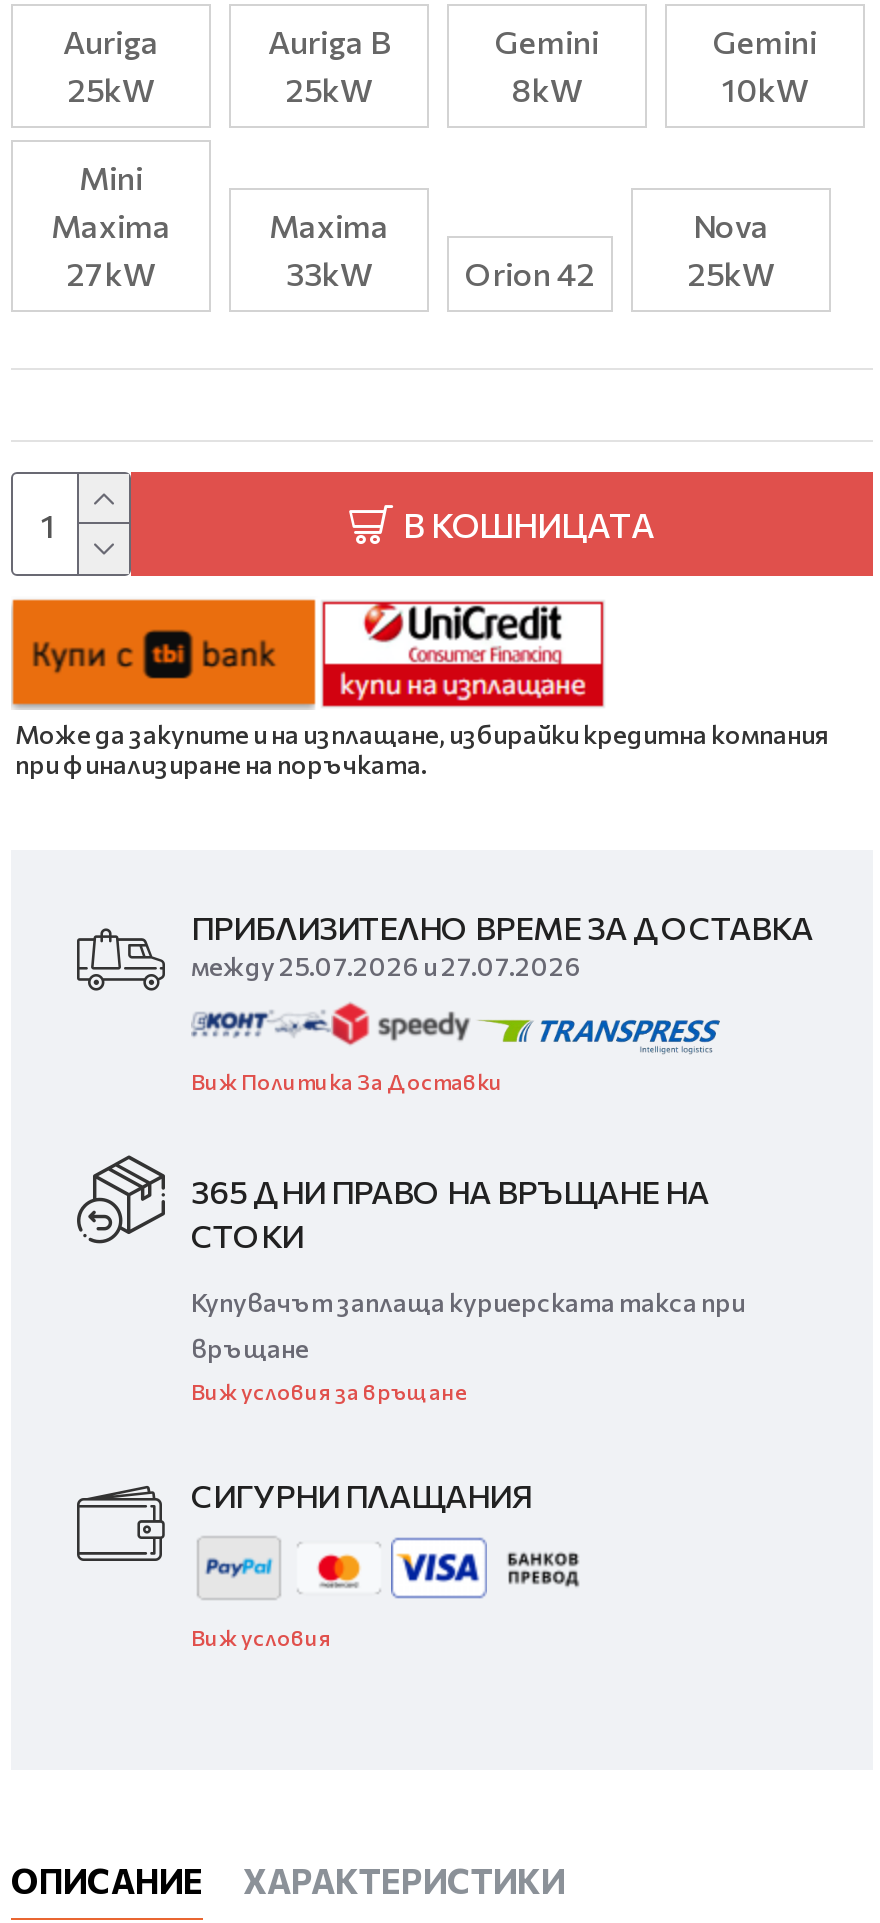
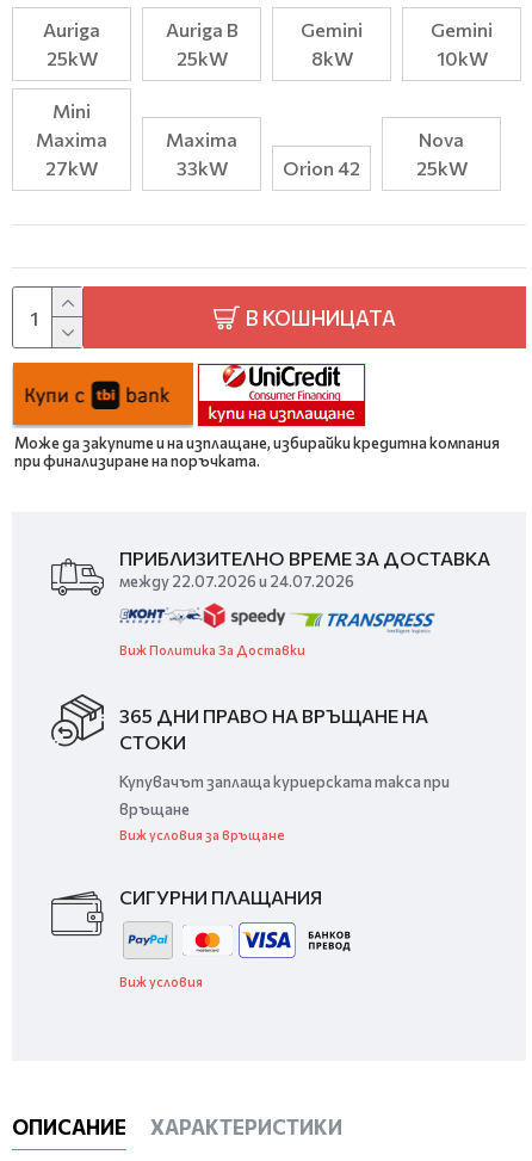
[191,950,581,982] между 25.07.2026 и 27.07.2026 -> [119,572,354,591] между 22.07.2026 и 24.07.2026

